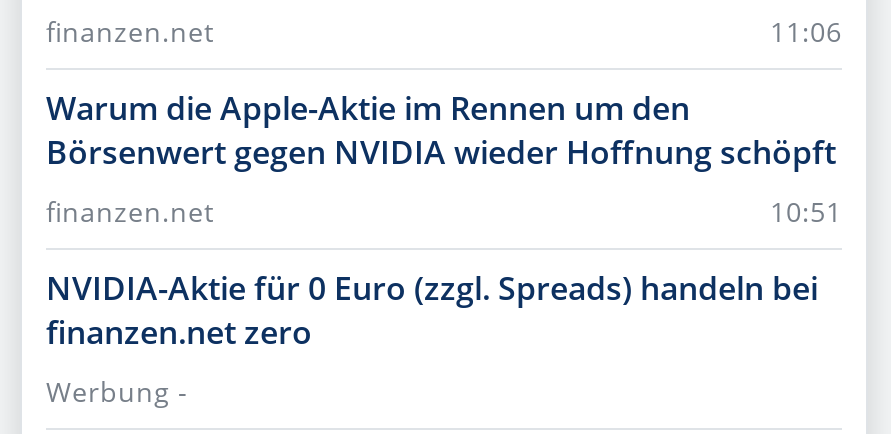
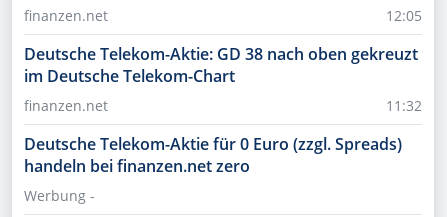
[770,12,842,50] 11:06 -> [386,6,422,25] 12:05
[46,86,836,174] Warum die Apple-Aktie im Rennen um den | Börsenwert gegen NVIDIA wieder Hoffnung schöpft -> [24,43,418,87] Deutsche Telekom-Aktie: GD 38 nach oben gekreuzt | im Deutsche Telekom-Chart
[770,192,842,230] 10:51 -> [386,96,422,115] 11:32
[46,266,818,354] NVIDIA-Aktie für 0 Euro (zzgl. Spreads) handeln bei | finanzen.net zero -> [24,133,402,177] Deutsche Telekom-Aktie für 0 Euro (zzgl. Spreads) | handeln bei finanzen.net zero

